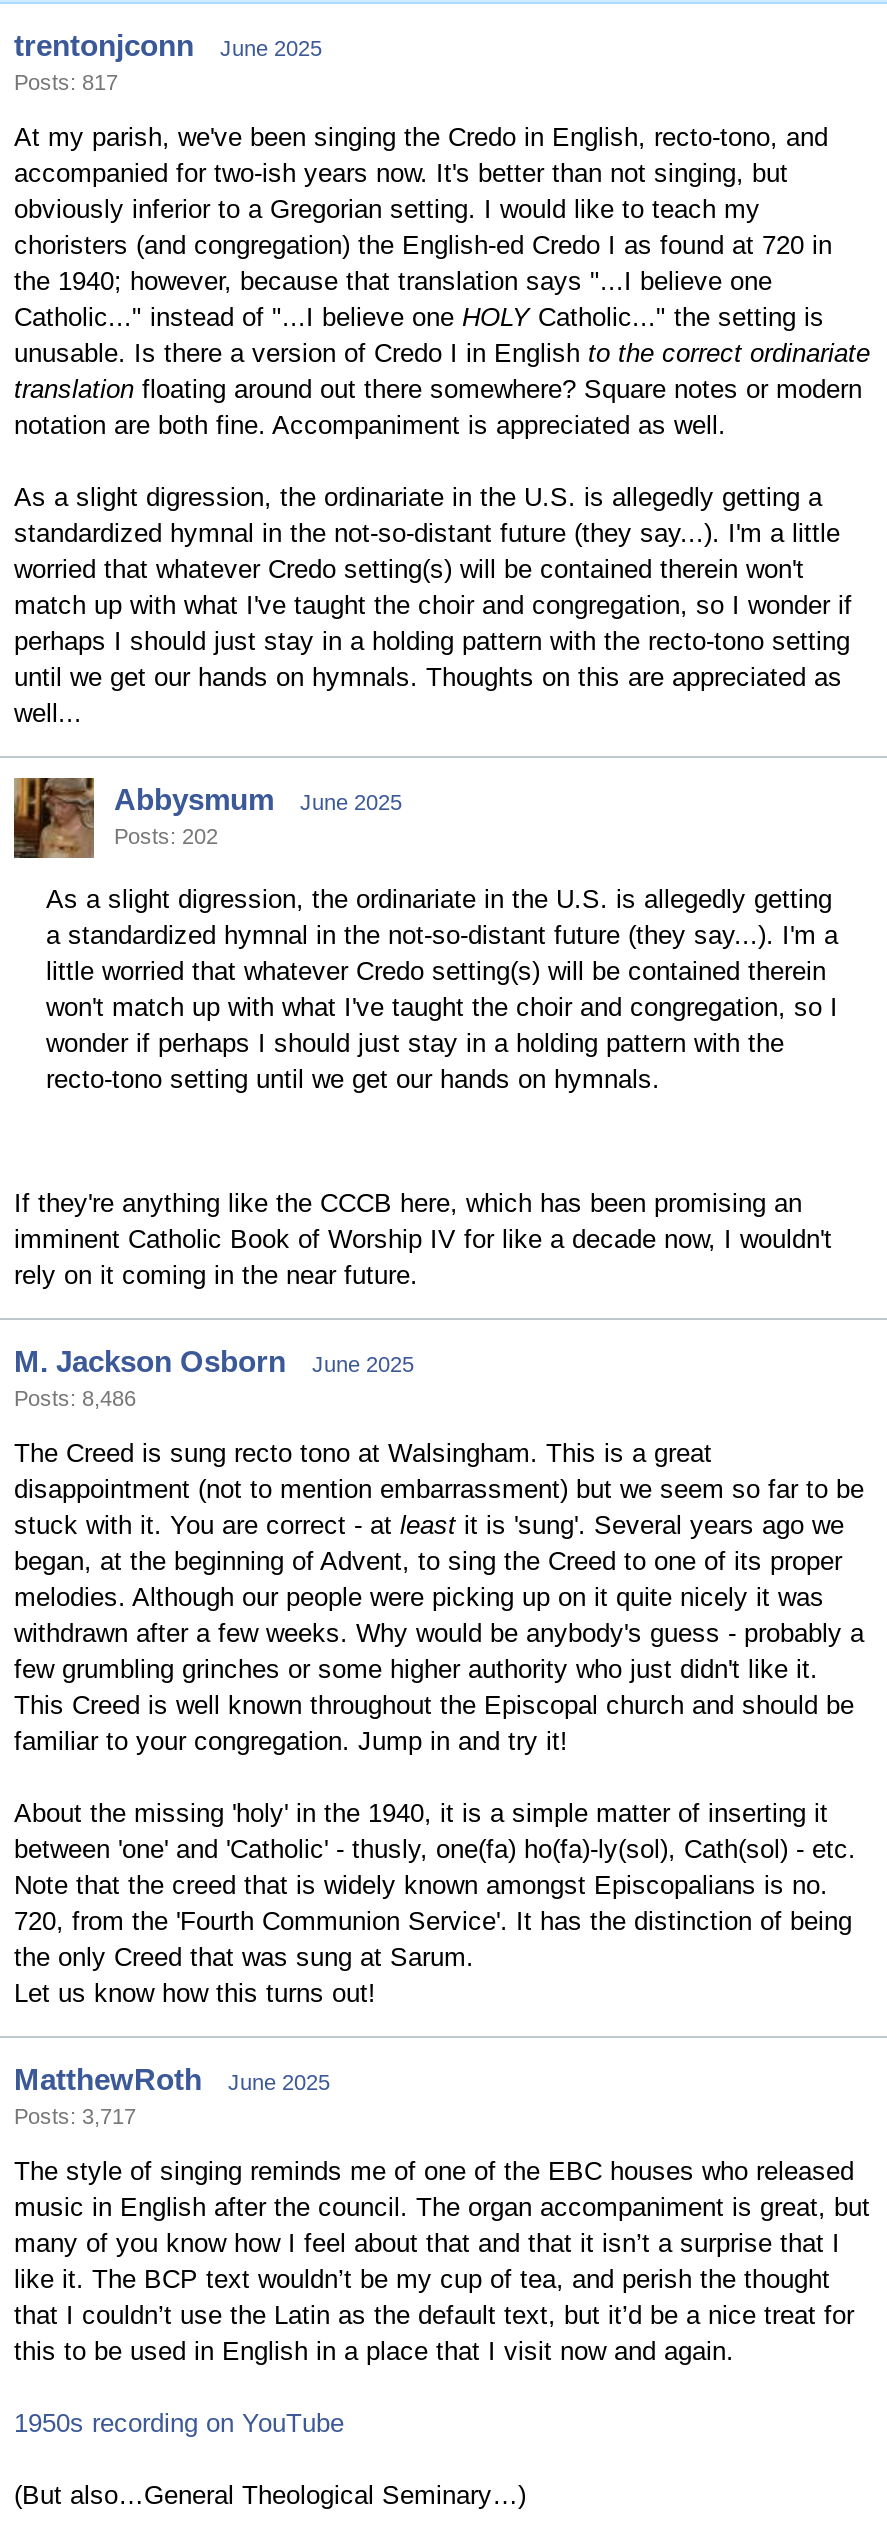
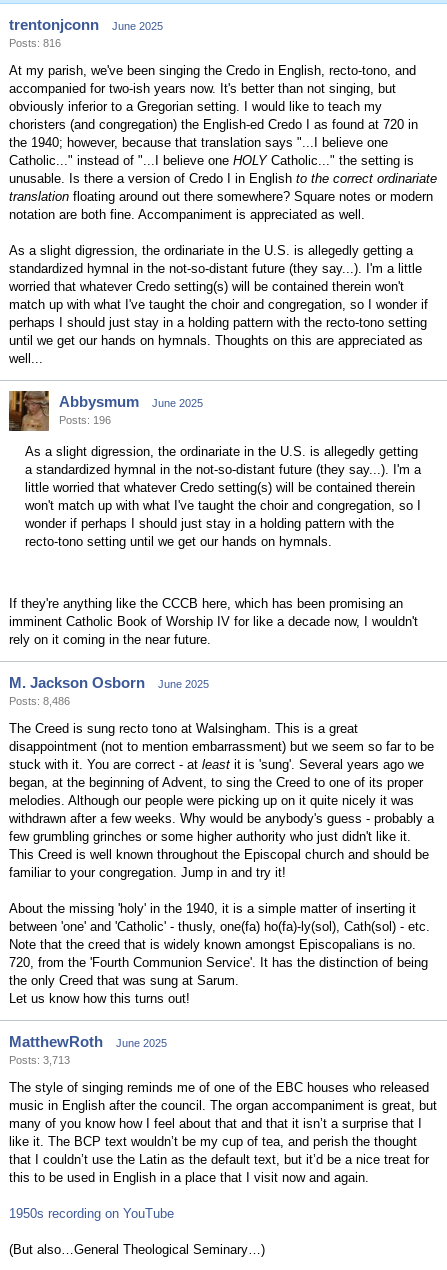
[14,70,118,94] Posts: 817 -> [9,37,61,49] Posts: 816
[114,824,218,848] Posts: 202 -> [59,414,111,426] Posts: 196
[14,2104,136,2128] Posts: 3,717 -> [9,1054,70,1066] Posts: 3,713

